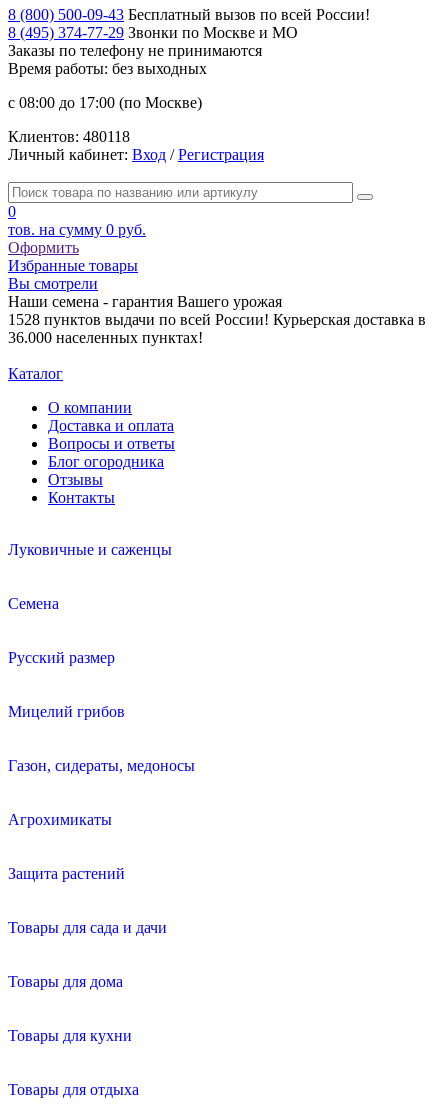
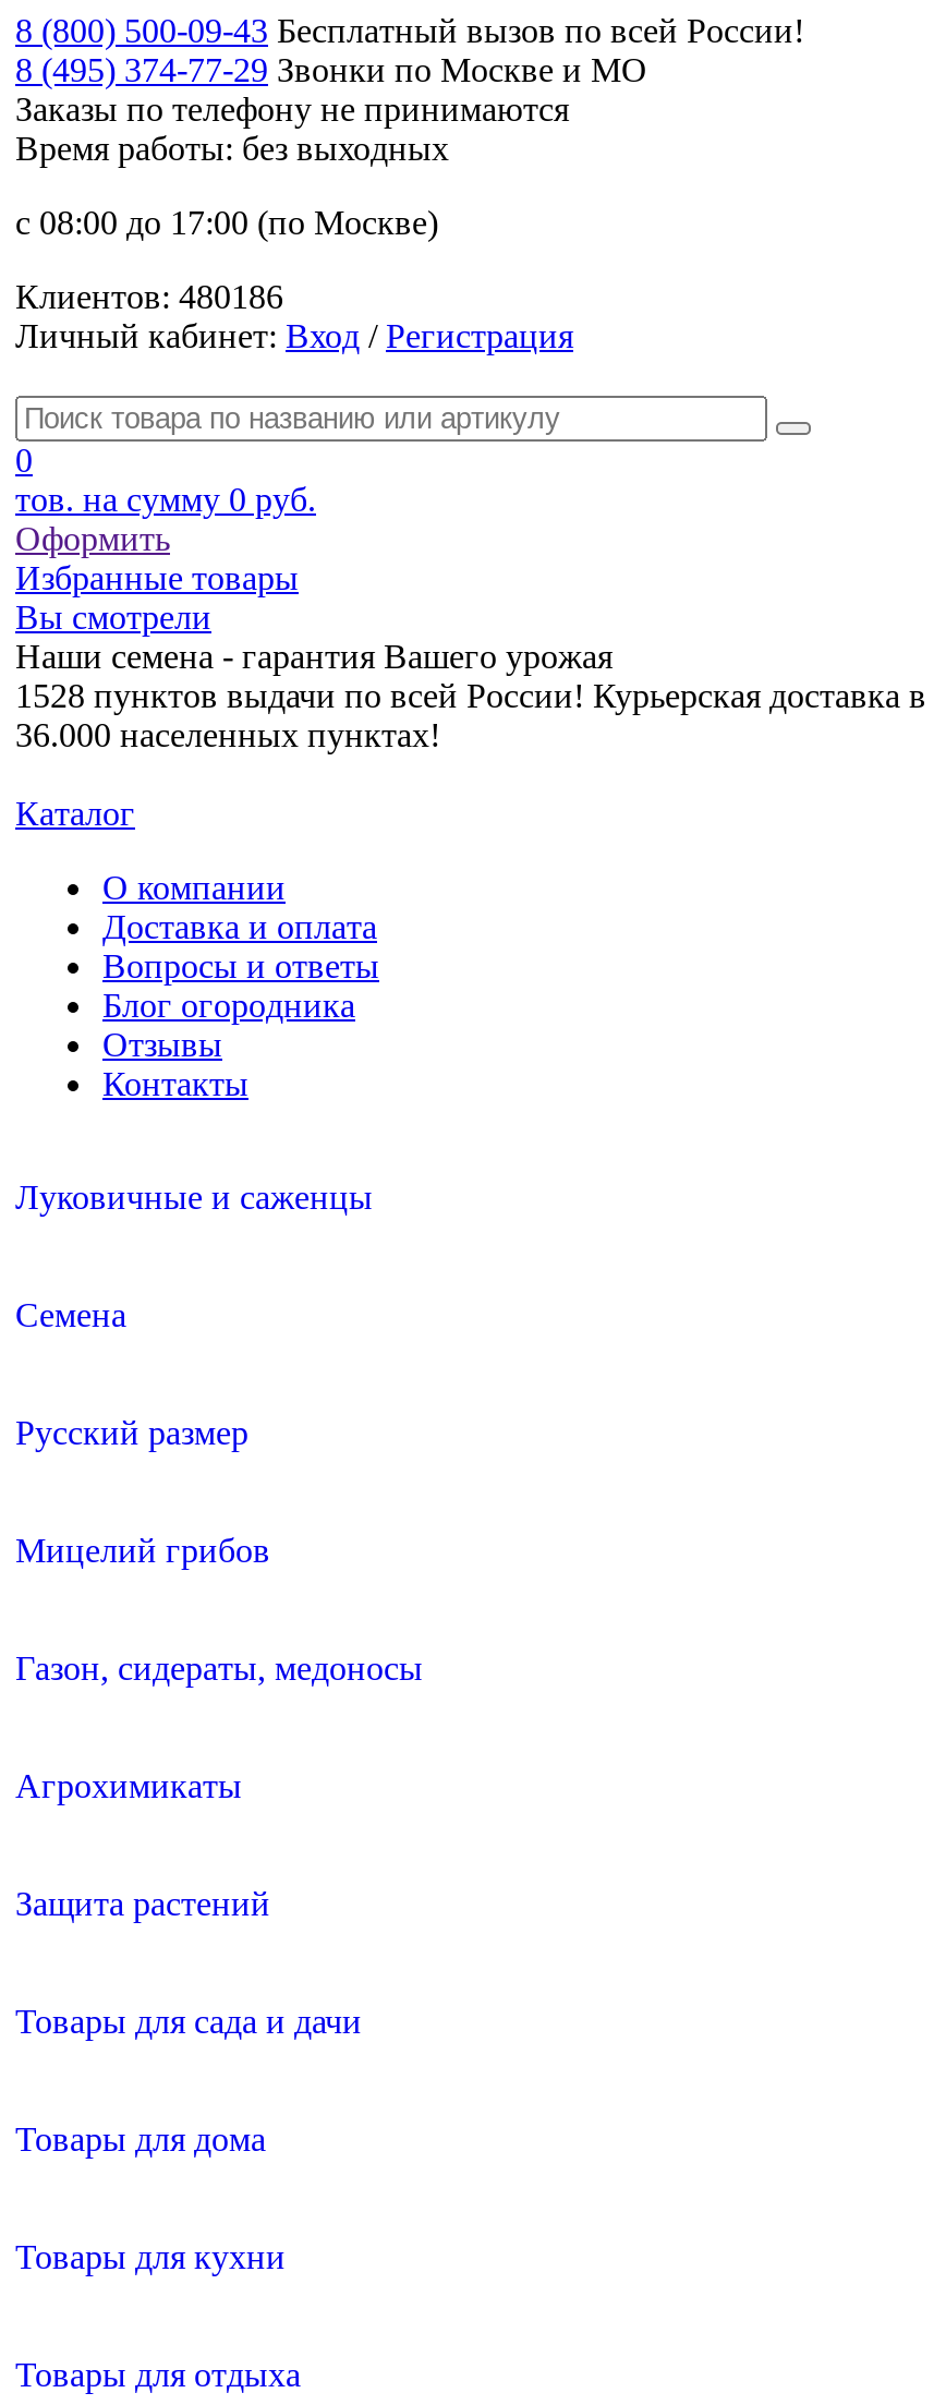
[8,128,130,145] Клиентов: 480118 -> [15,278,283,315] Клиентов: 480186

